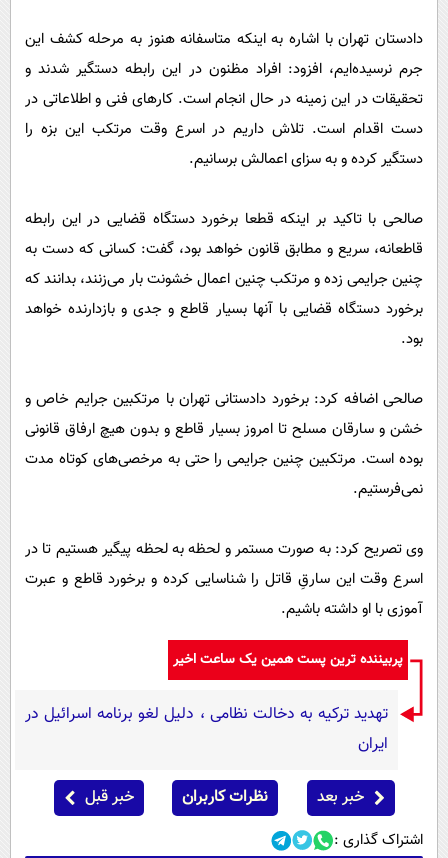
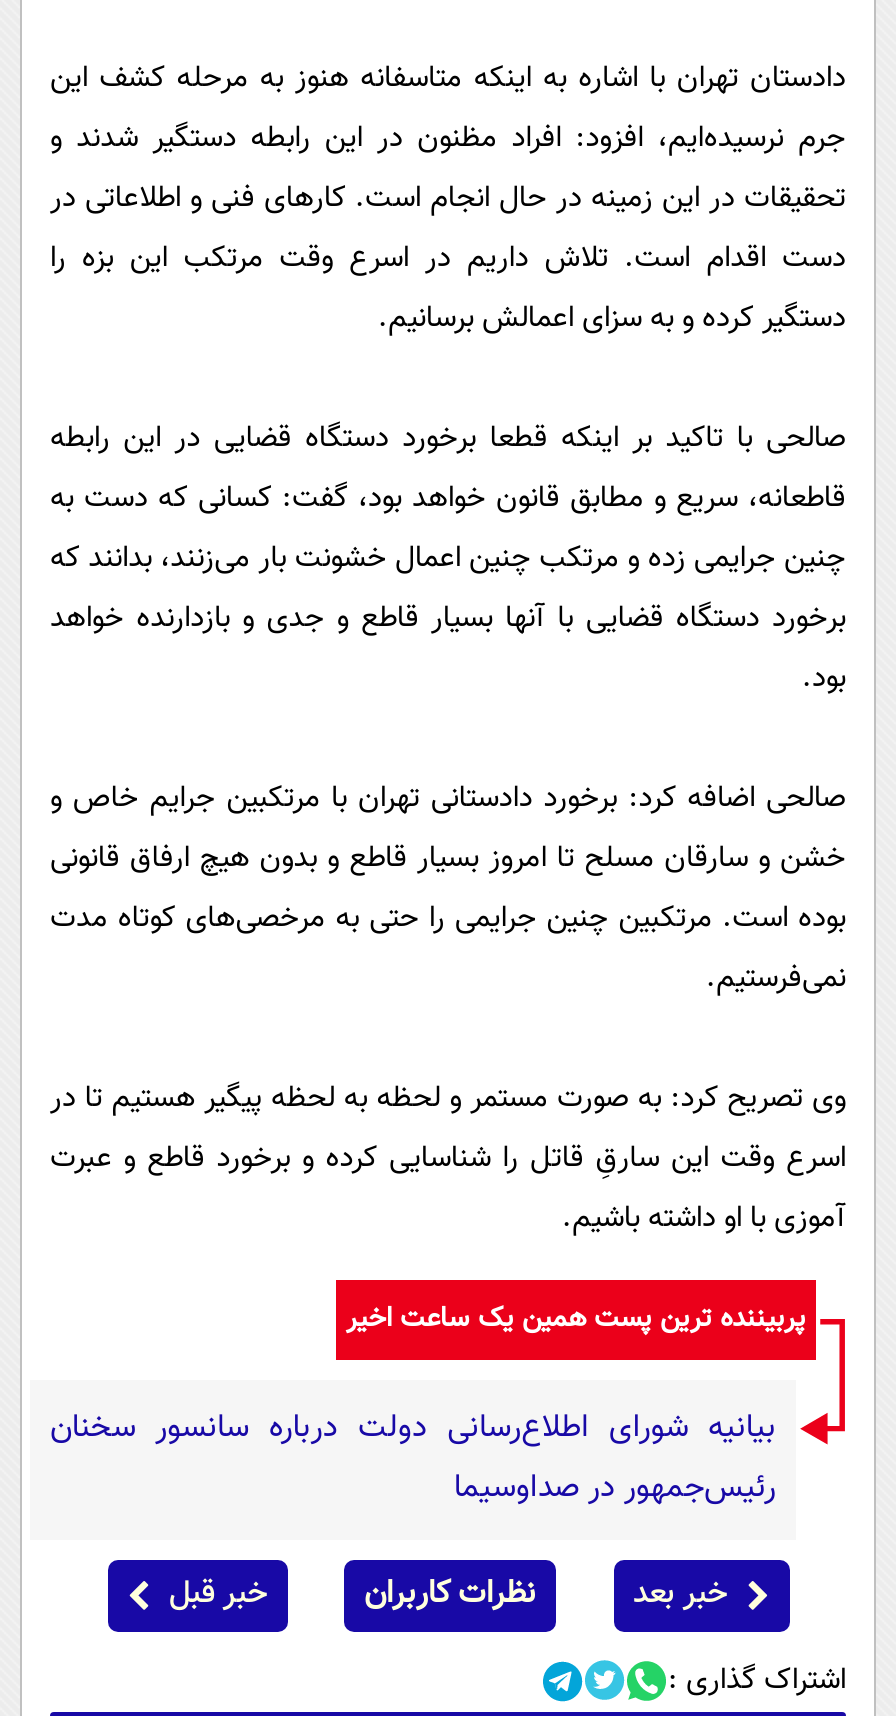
[25,702,388,757] تهدید ترکیه به دخالت نظامی ، دلیل لغو برنامه اسرائیل در | ایران -> [50,1404,776,1514] بیانیه شورای اطلاع‌رسانی دولت درباره سانسور سخنان | رئیس‌جمهور در صداوسیما

